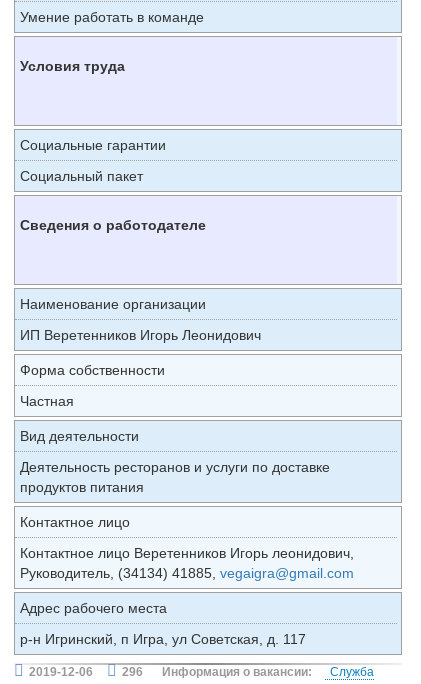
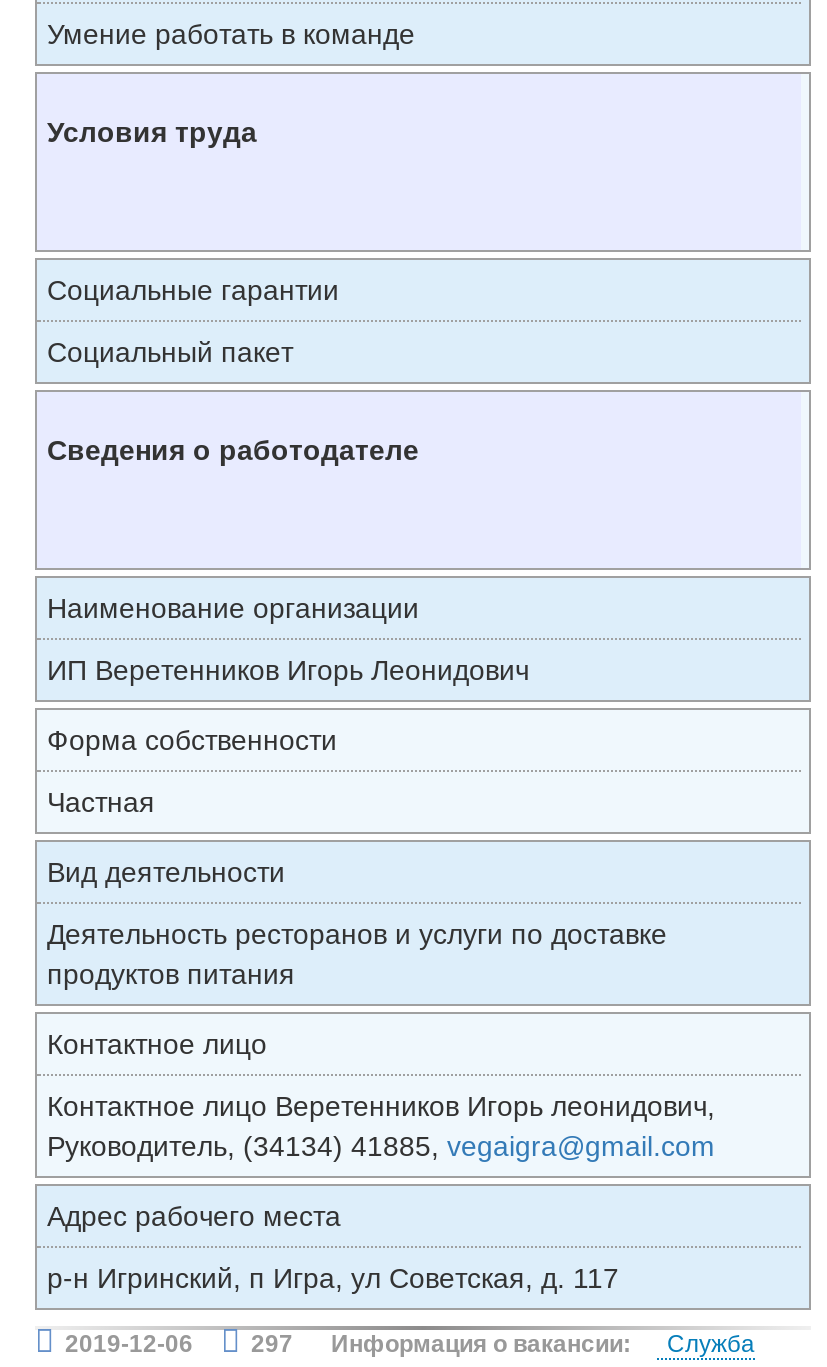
[122,665,374,679] 296 Информация о вакансии: Служба -> [251,1330,755,1358] 297 Информация о вакансии: Служба

